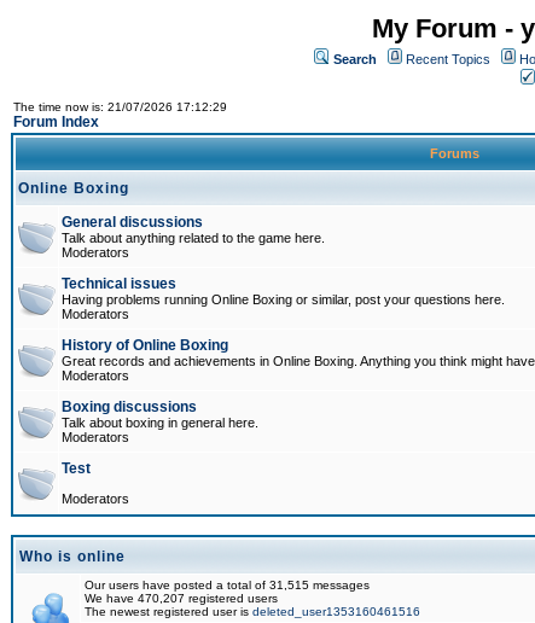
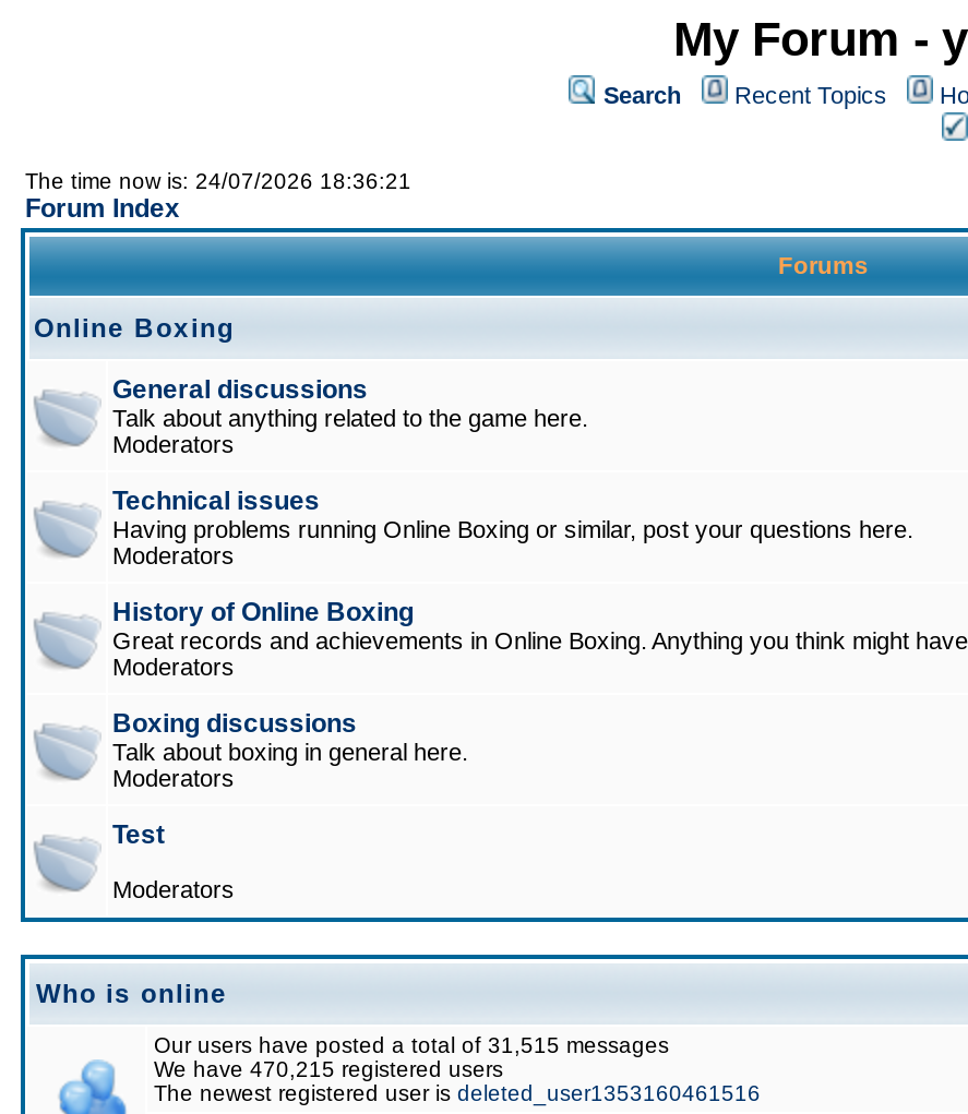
[13,100,227,113] The time now is: 21/07/2026 17:12:29 -> [25,169,411,193] The time now is: 24/07/2026 18:36:21
[85,592,278,605] We have 470,207 registered users -> [154,1057,503,1081] We have 470,215 registered users

